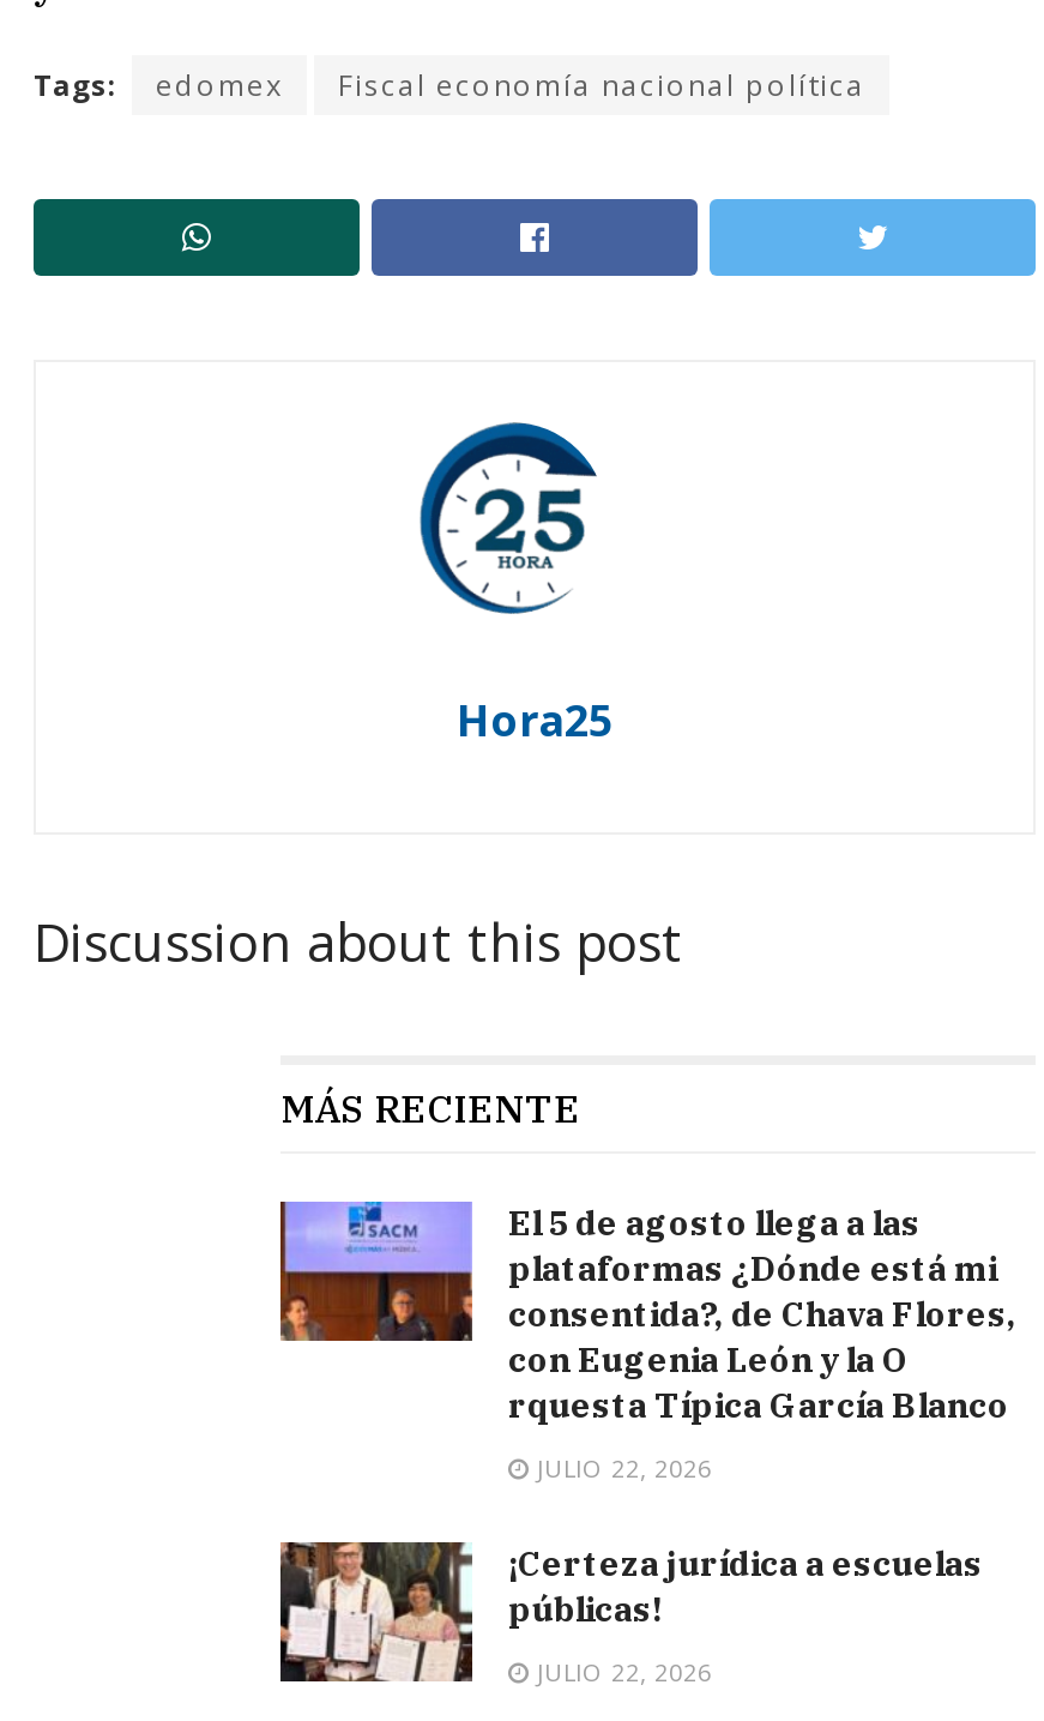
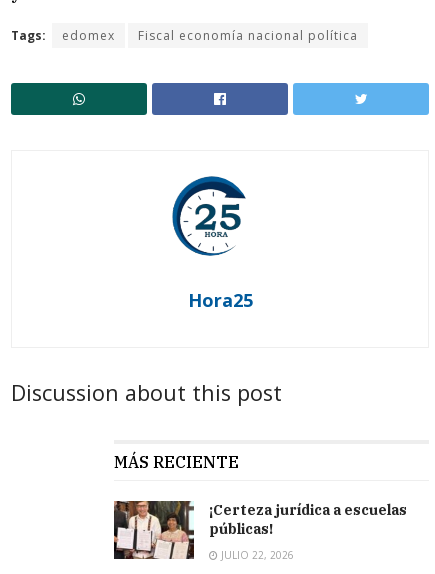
[278,1199,1016,1486] [image] | El 5 de agosto llega a las | plataformas ¿Dónde está mi | consentida?, de Chava Flores, | con Eugenia León y la O | rquesta Típica García Blanco | JULIO 22, 2026 -> none

